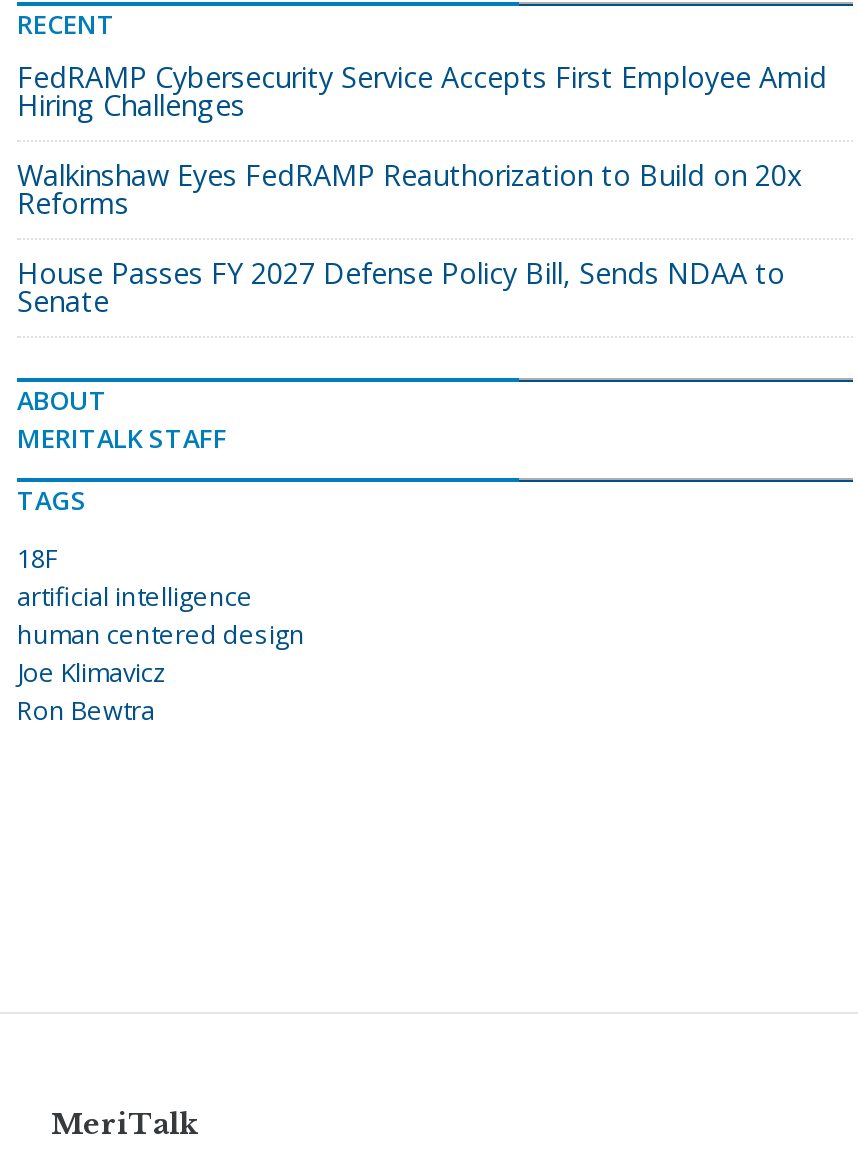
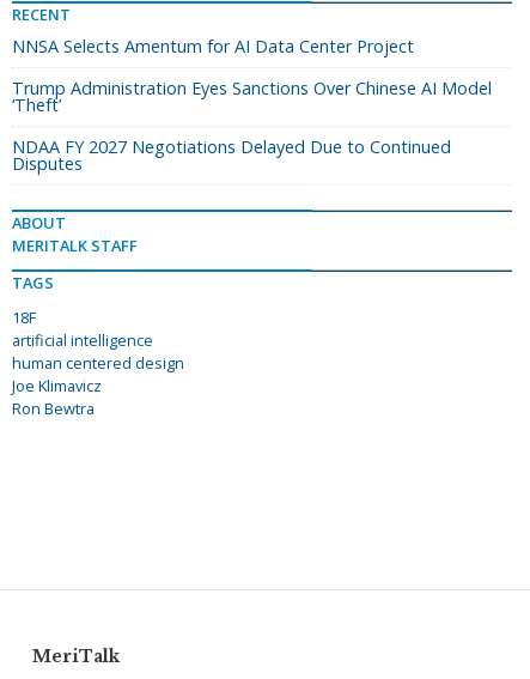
[17,58,827,124] FedRAMP Cybersecurity Service Accepts First Employee Amid | Hiring Challenges -> [12,35,414,58] NNSA Selects Amentum for AI Data Center Project
[17,156,803,222] Walkinshaw Eyes FedRAMP Reauthorization to Build on 20x | Reforms -> [12,77,492,116] Trump Administration Eyes Sanctions Over Chinese AI Model | ‘Theft’
[17,254,785,320] House Passes FY 2027 Defense Policy Bill, Sends NDAA to | Senate -> [12,135,451,175] NDAA FY 2027 Negotiations Delayed Due to Continued | Disputes

